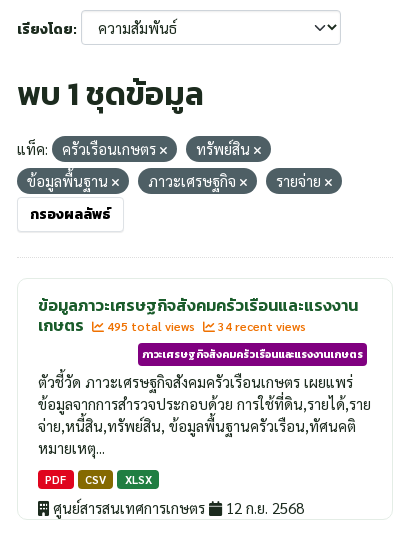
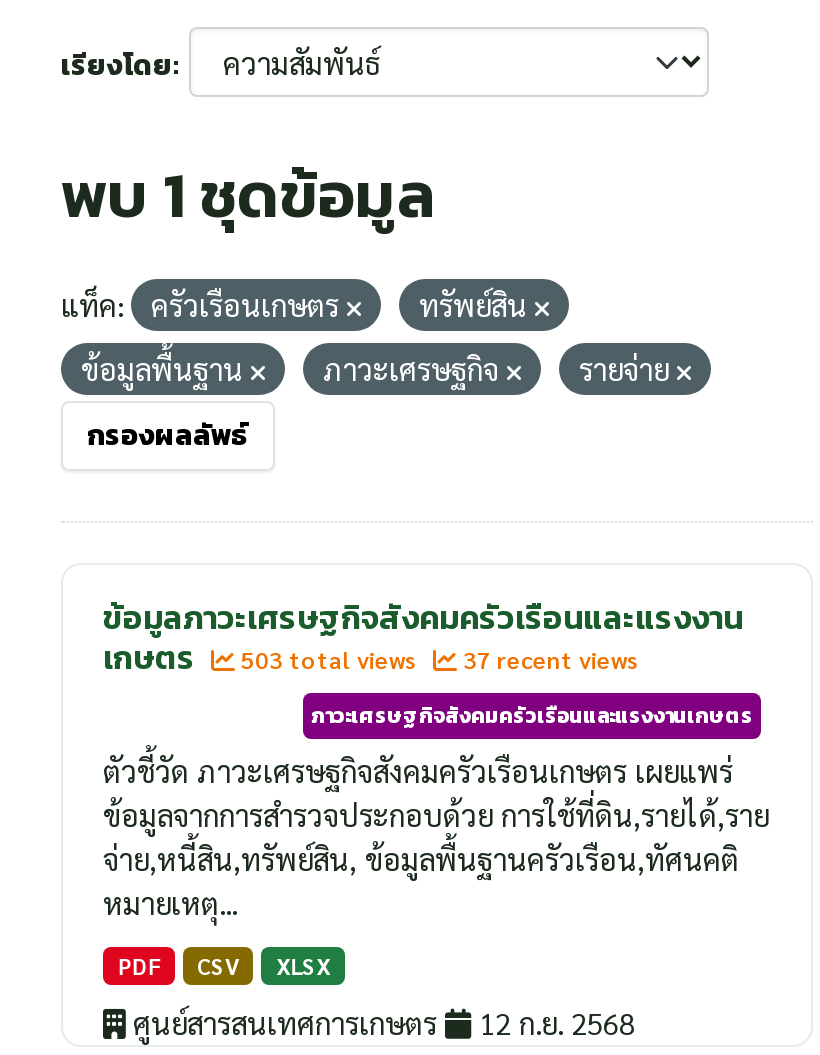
[104,318,198,334] 495 total views -> [235,643,423,675] 503 total views
[215,318,306,334] 34 recent views -> [457,643,639,675] 37 recent views

